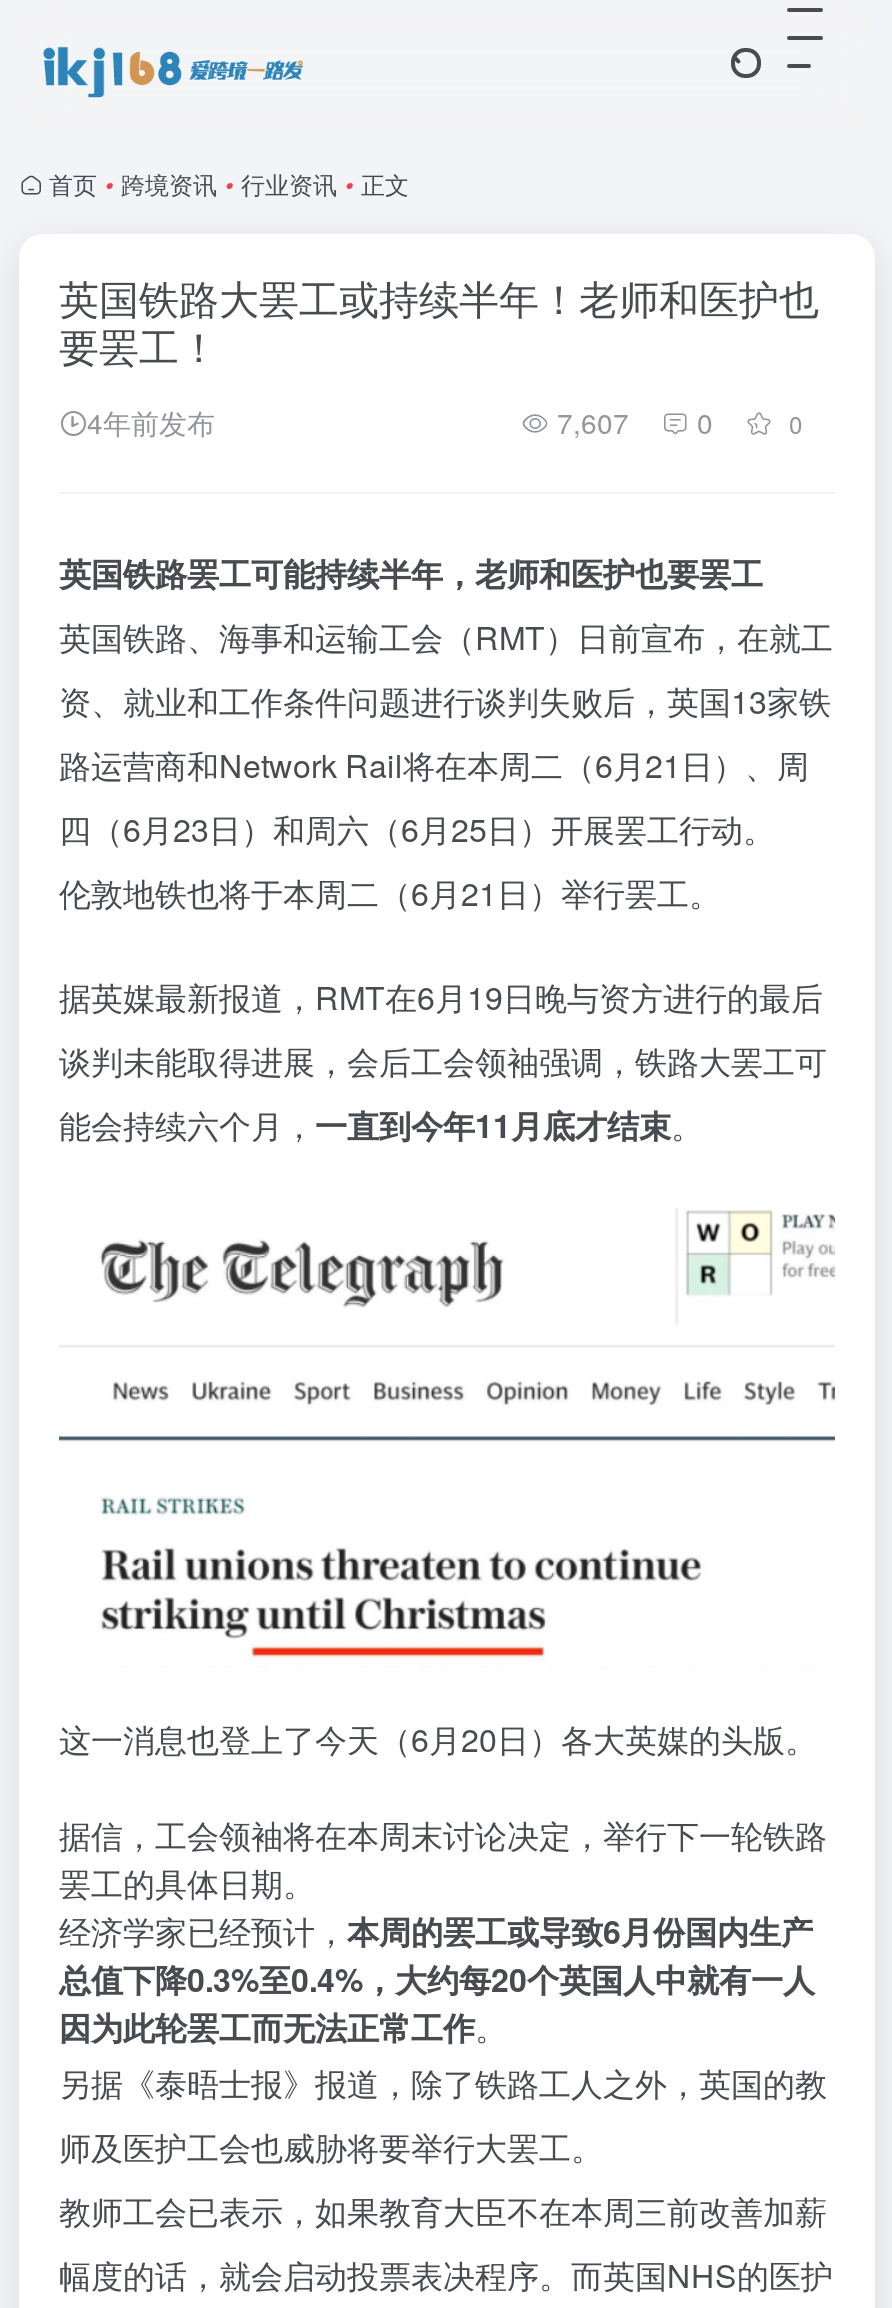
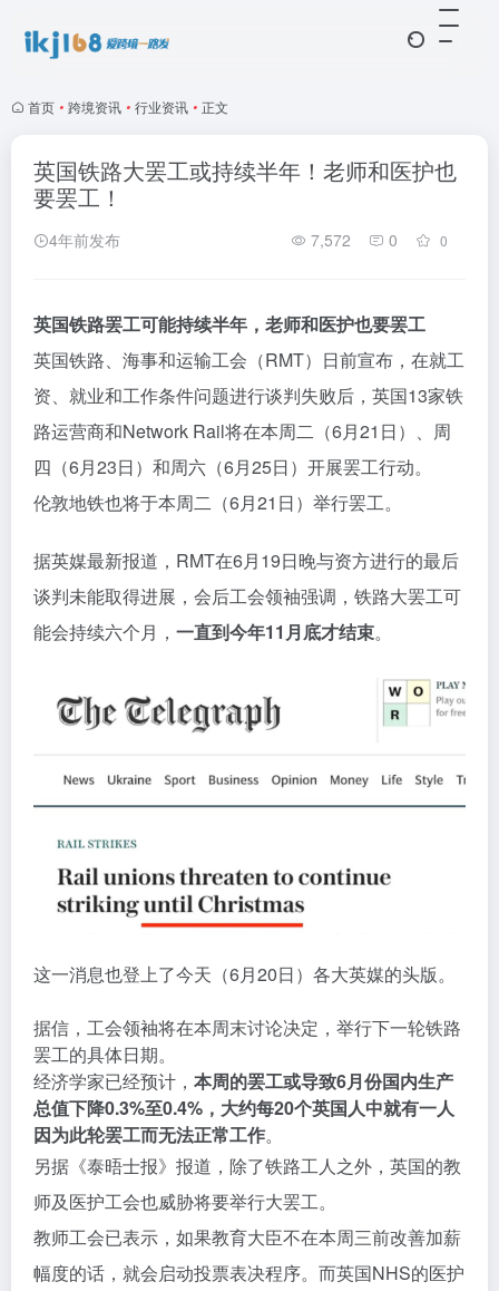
[549,402,713,442] 7,607 0 -> [306,229,398,251] 7,572 0

